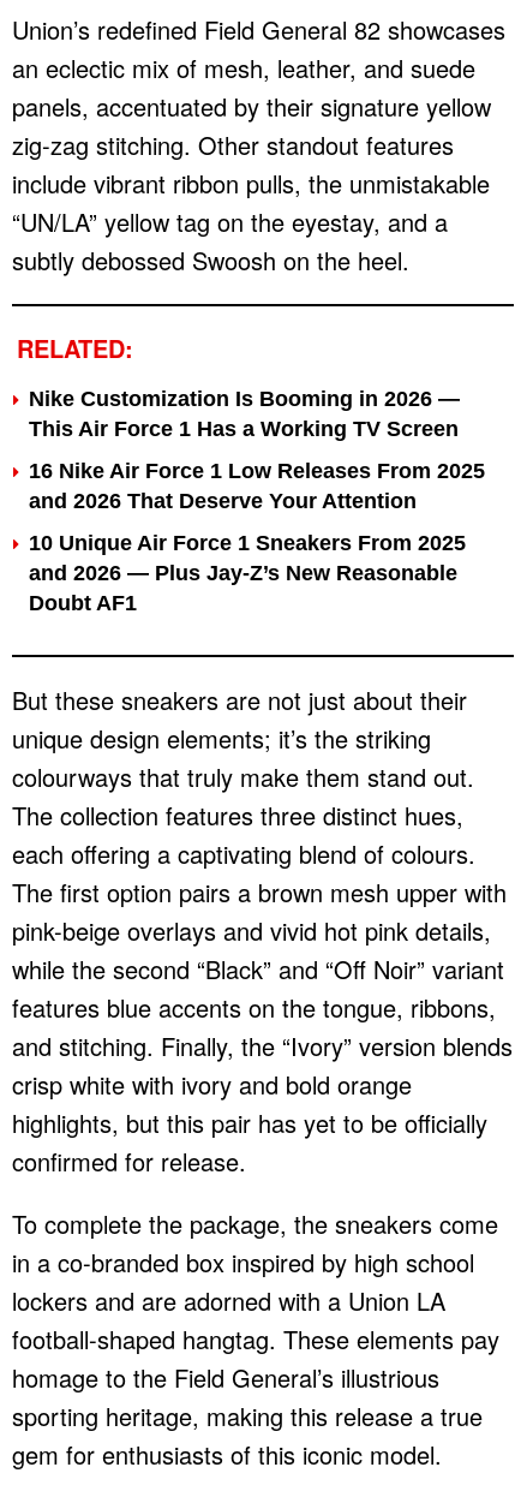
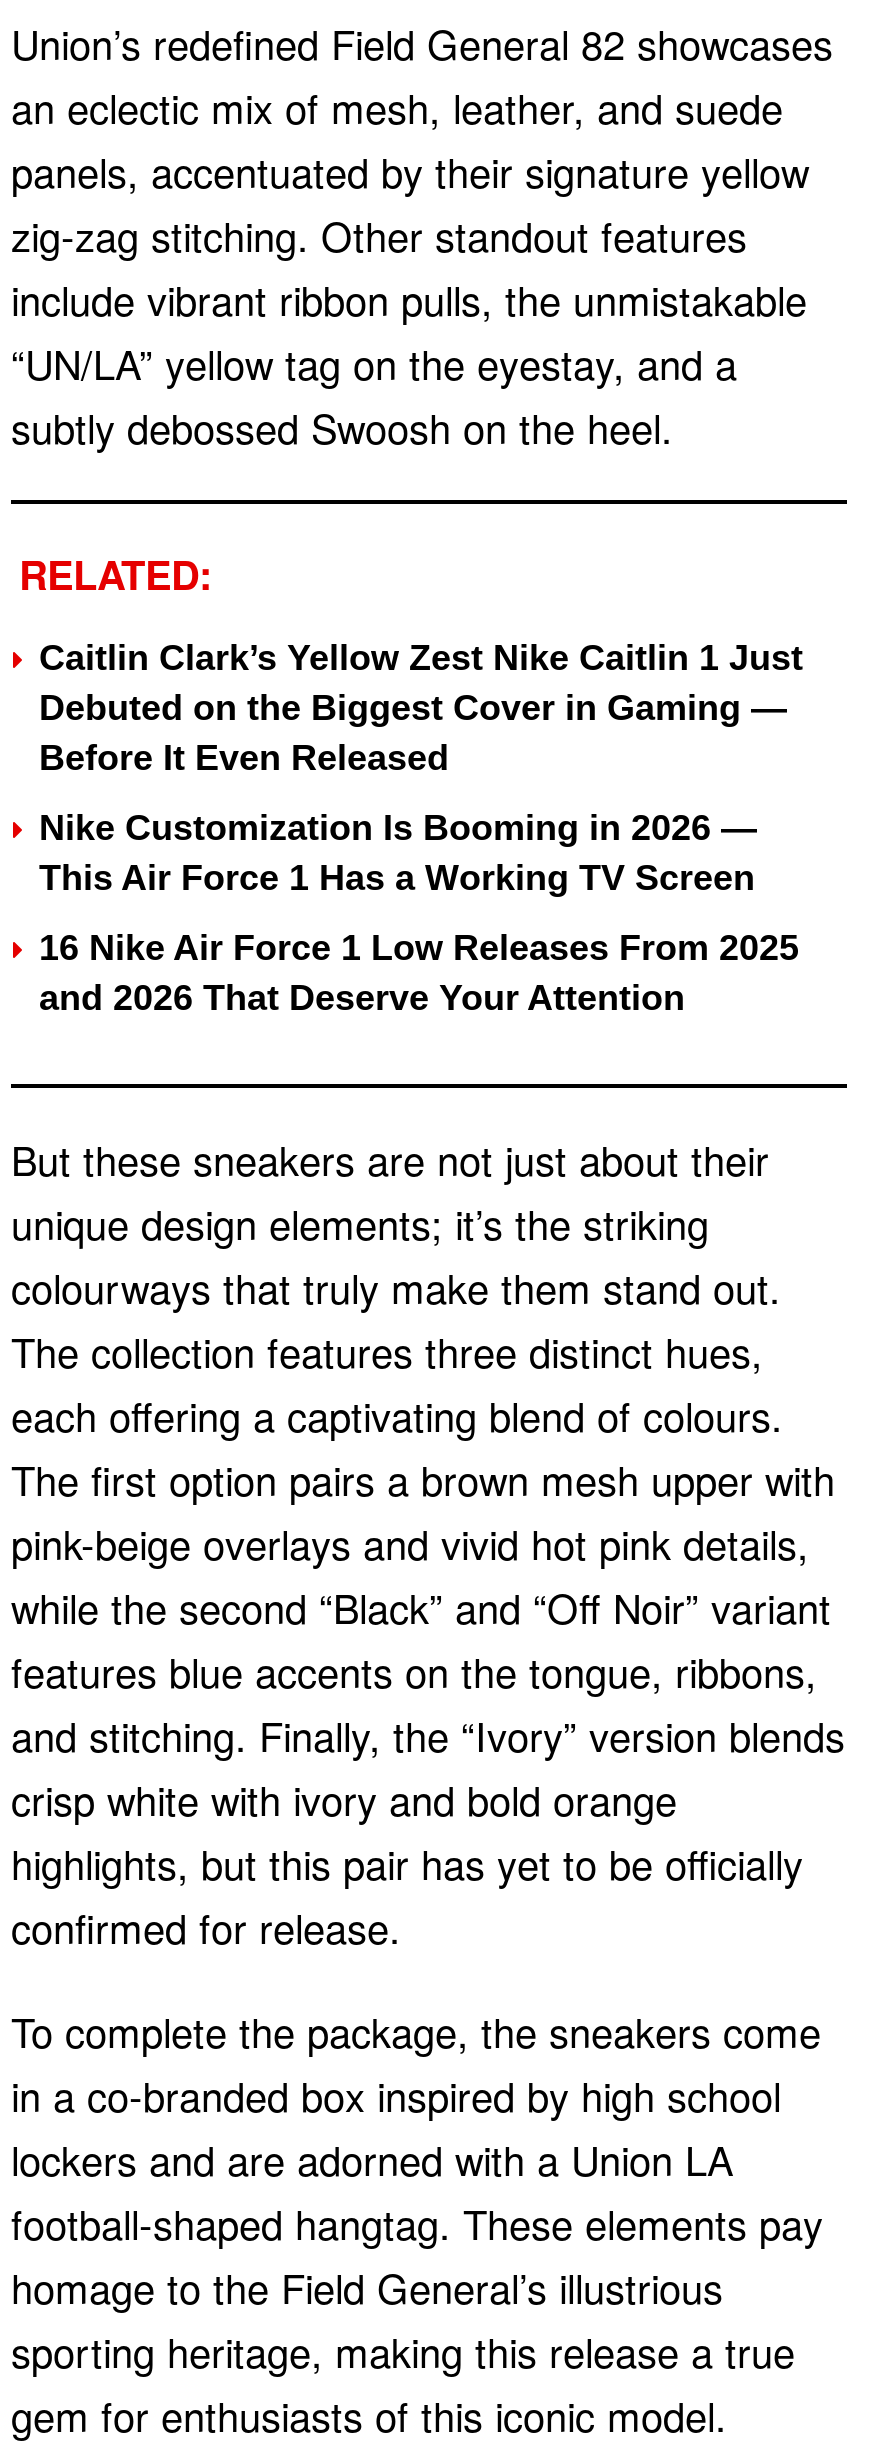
none -> [39,638,803,778] Caitlin Clark’s Yellow Zest Nike Caitlin 1 Just | Debuted on the Biggest Cover in Gaming — | Before It Even Released
moved [29,387,485,513] -> [39,808,799,1018]: Nike Customization Is Booming in 2026 — | This Air Force 1 Has a Working TV Screen | 16 Nike Air Force 1 Low Releases From 2025 | and 2026 That Deserve Your Attention
[29,531,466,615] 10 Unique Air Force 1 Sneakers From 2025 | and 2026 — Plus Jay-Z’s New Reasonable | Doubt AF1 -> none

